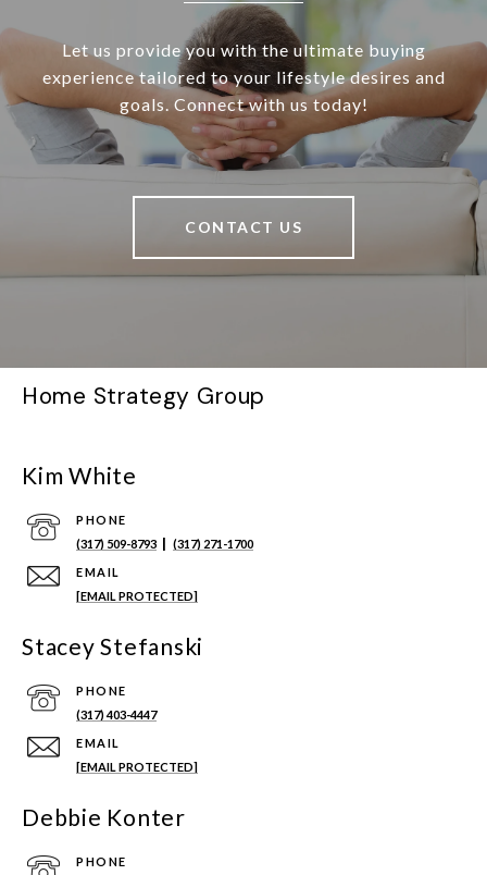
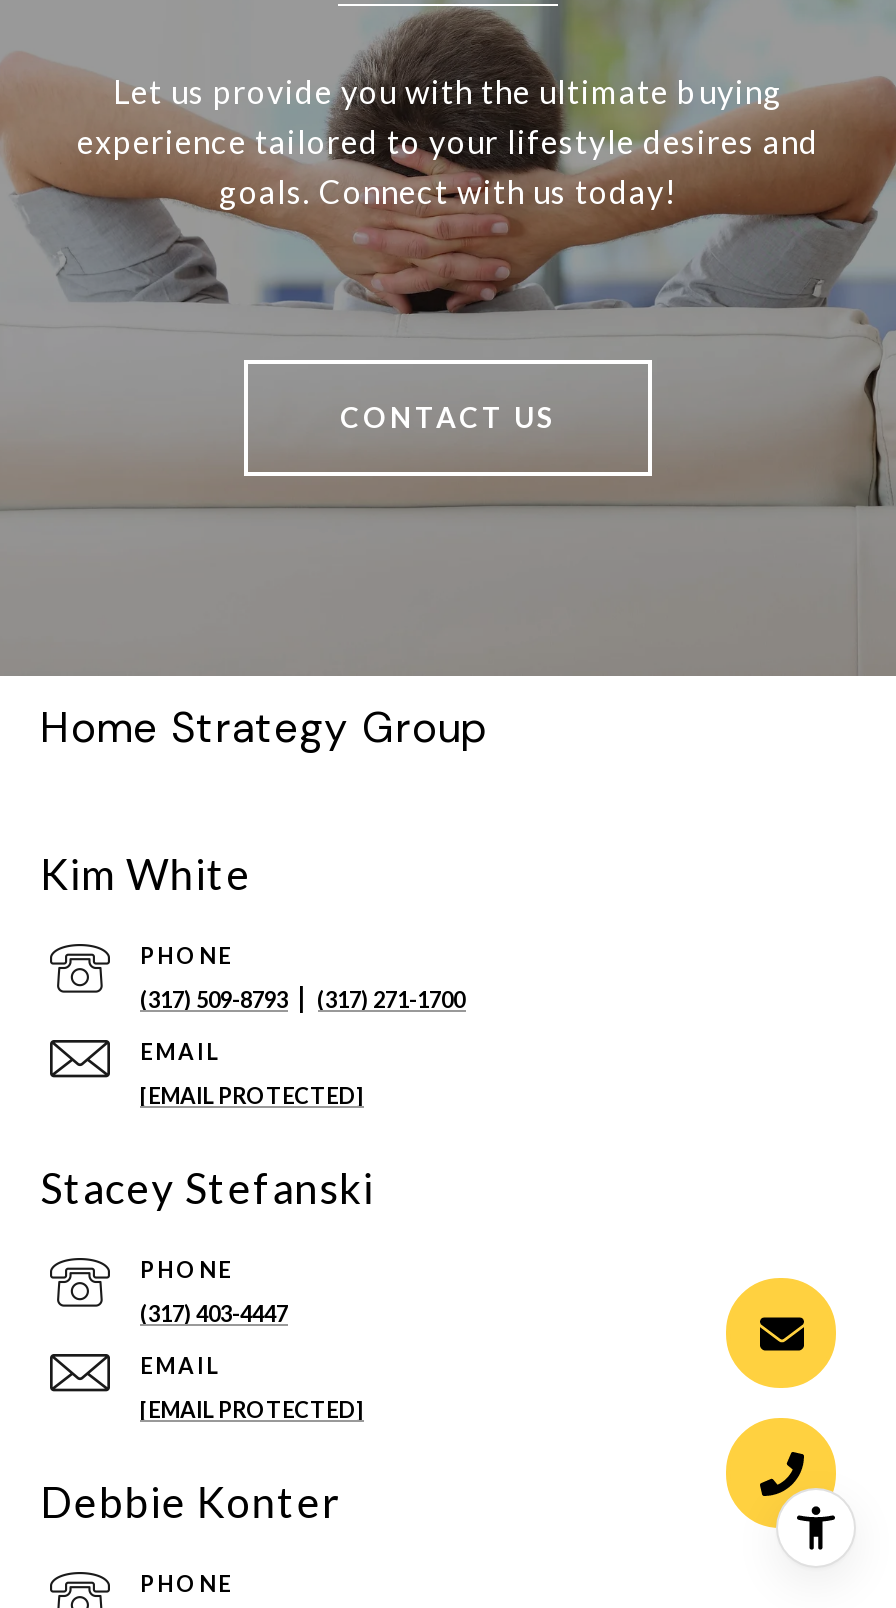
none -> [724,1276,838,1390] [image]
none -> [724,1416,838,1552] [image]

